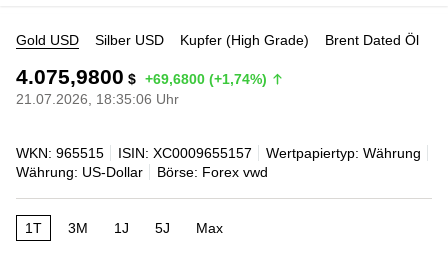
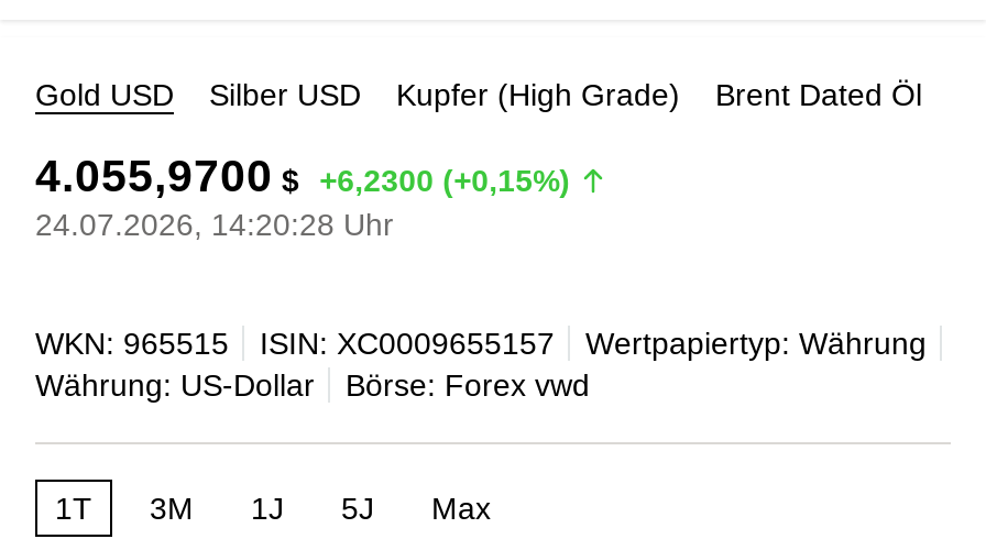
[16,65,267,88] 4.075,9800 $ +69,6800 (+1,74%) -> [35,150,570,201] 4.055,9700 $ +6,2300 (+0,15%)
[16,91,179,107] 21.07.2026, 18:35:06 Uhr -> [35,207,394,242] 24.07.2026, 14:20:28 Uhr

